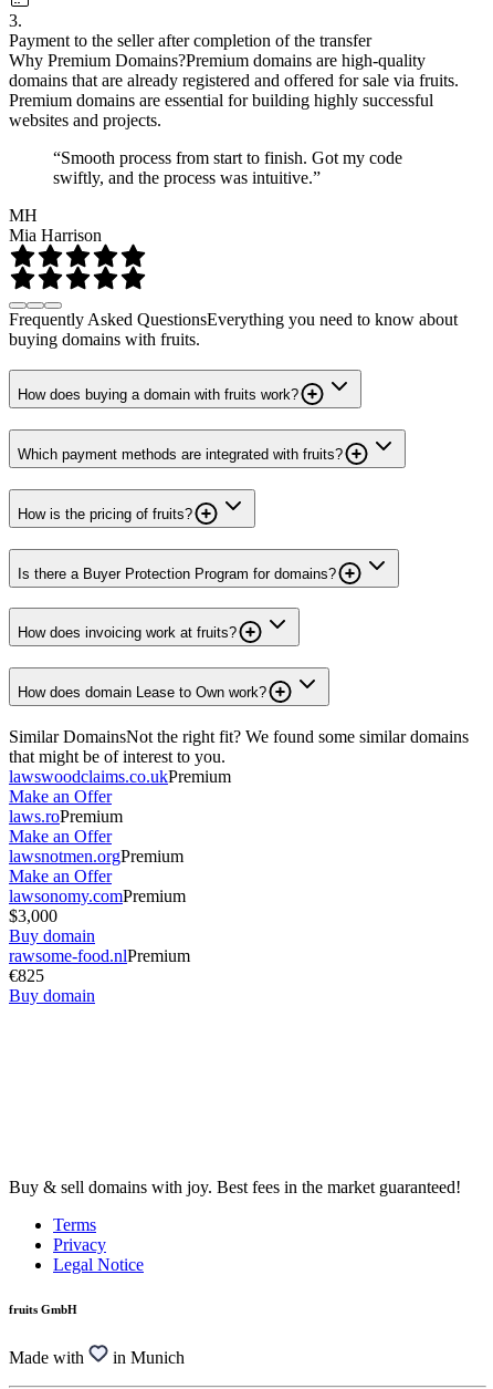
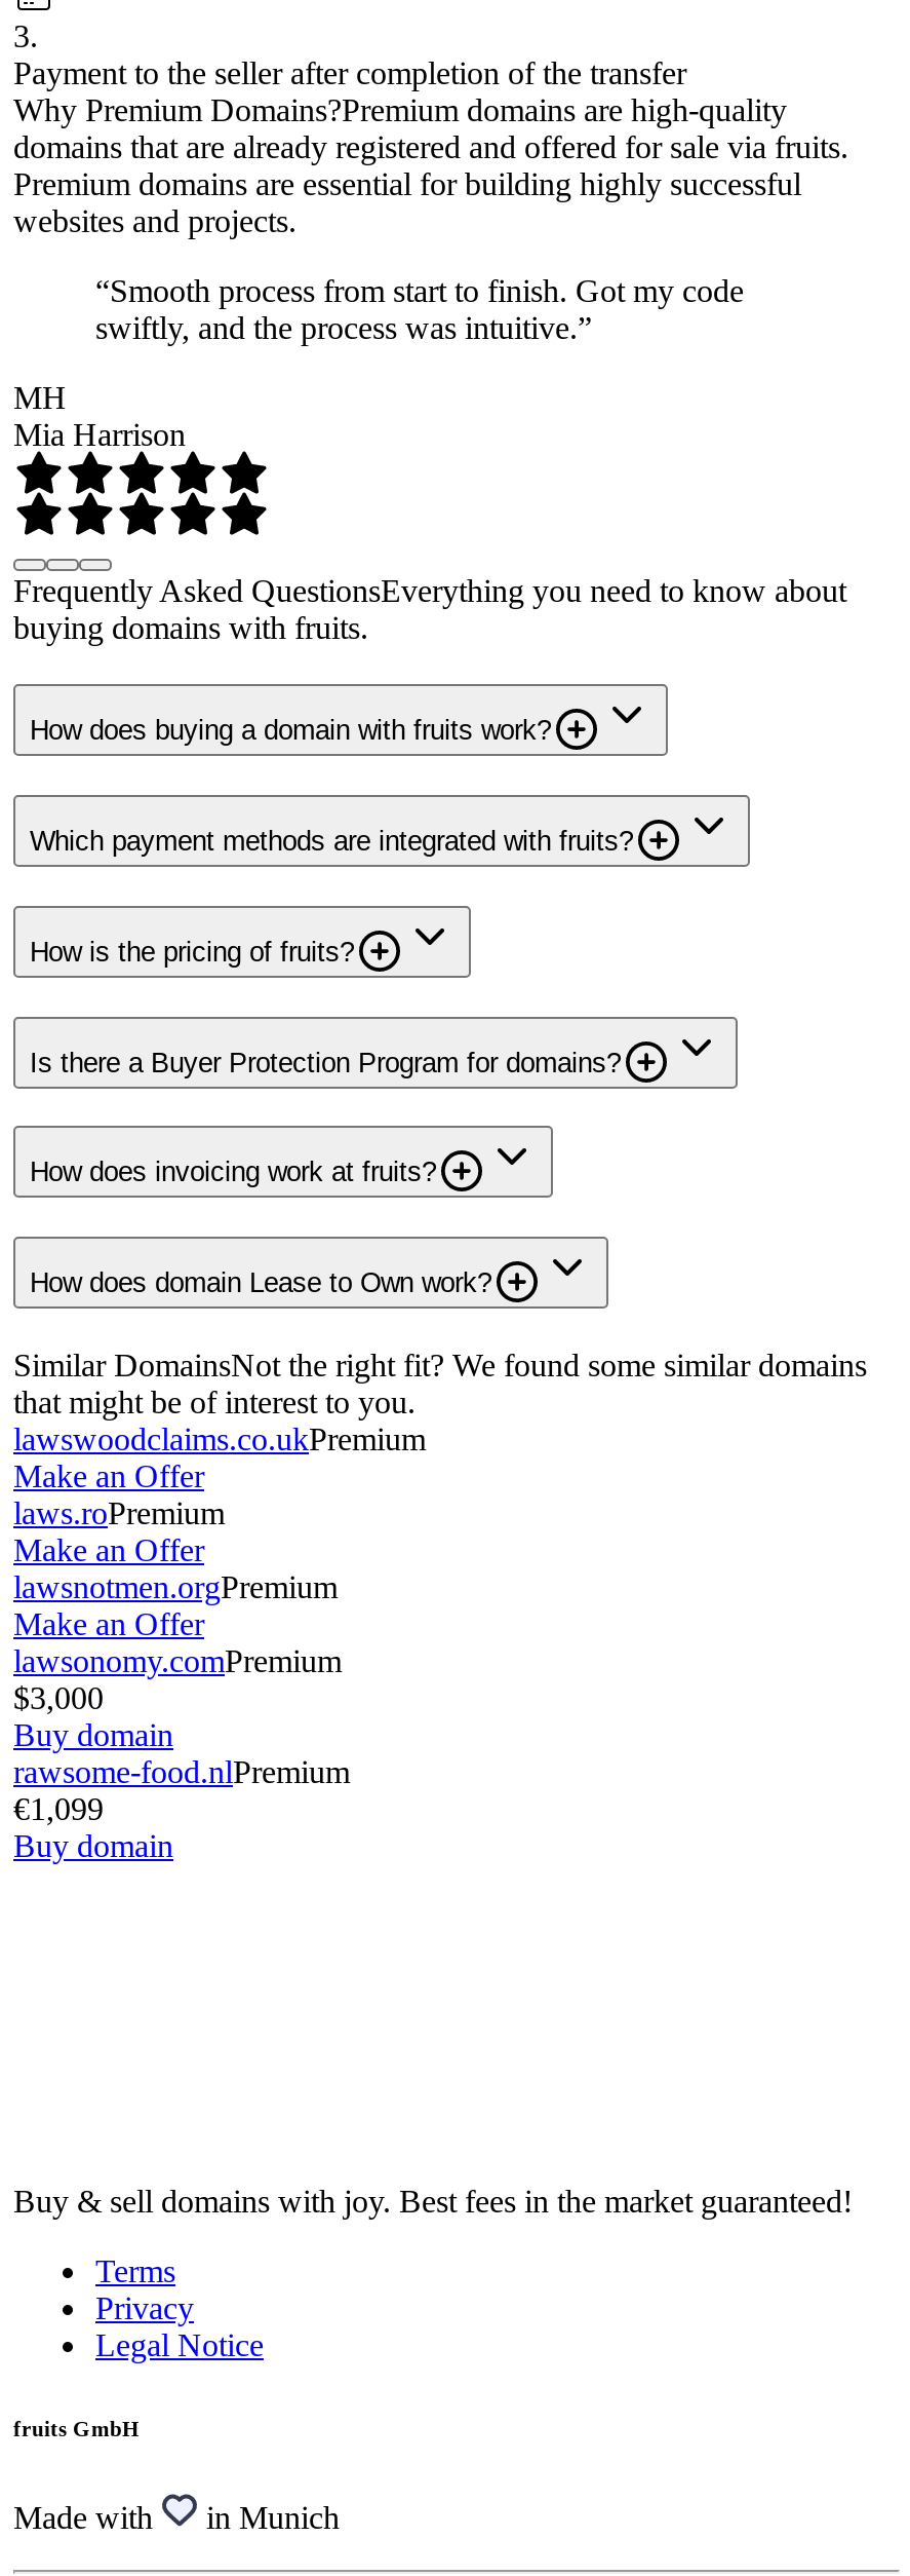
[9,966,44,985] €825 -> [13,1791,104,1826] €1,099

